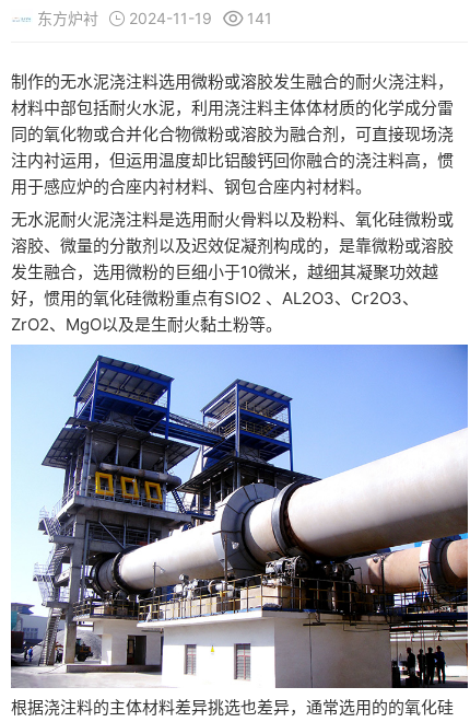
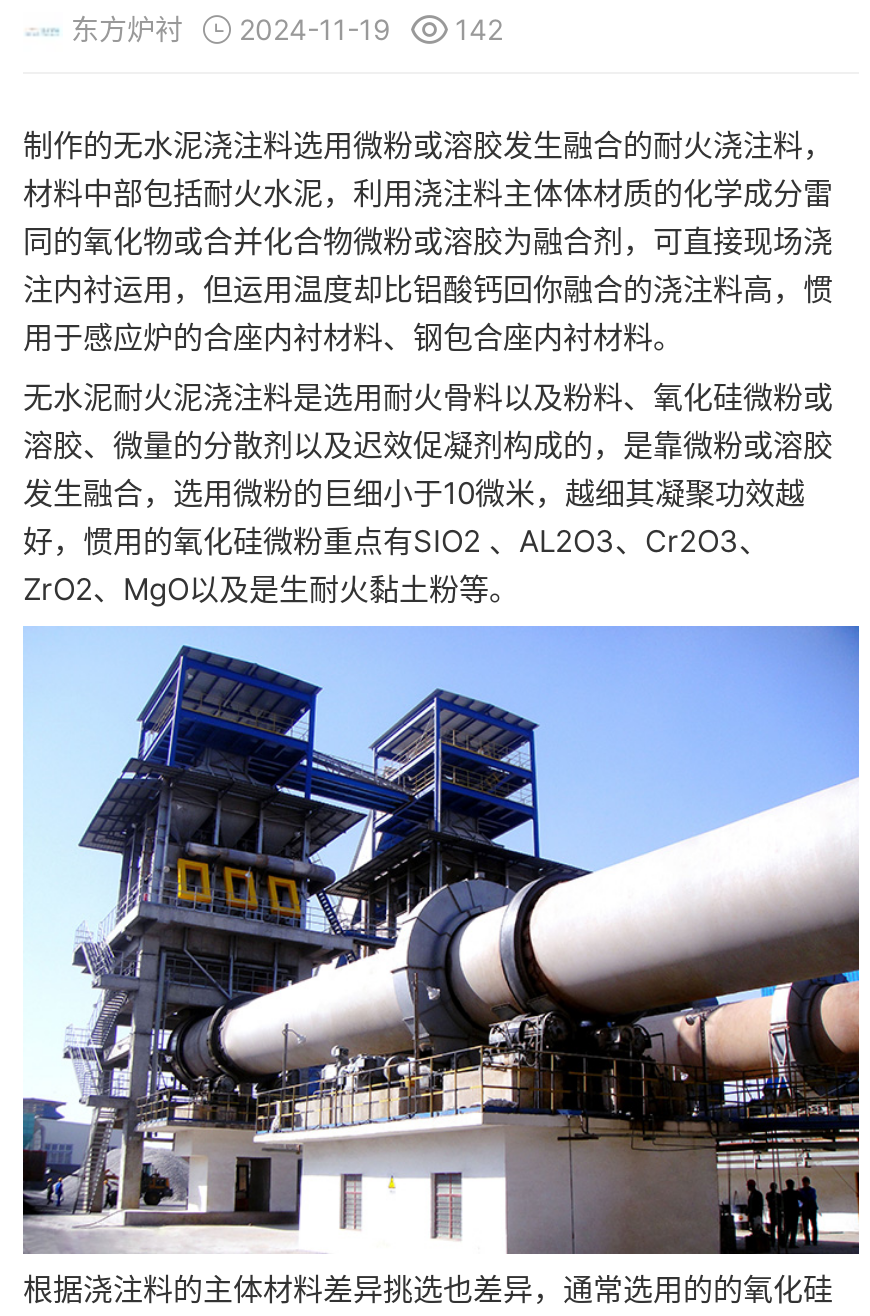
[37,9,272,27] 东方炉衬 2024-11-19 141 -> [71,12,503,46] 东方炉衬 2024-11-19 142

